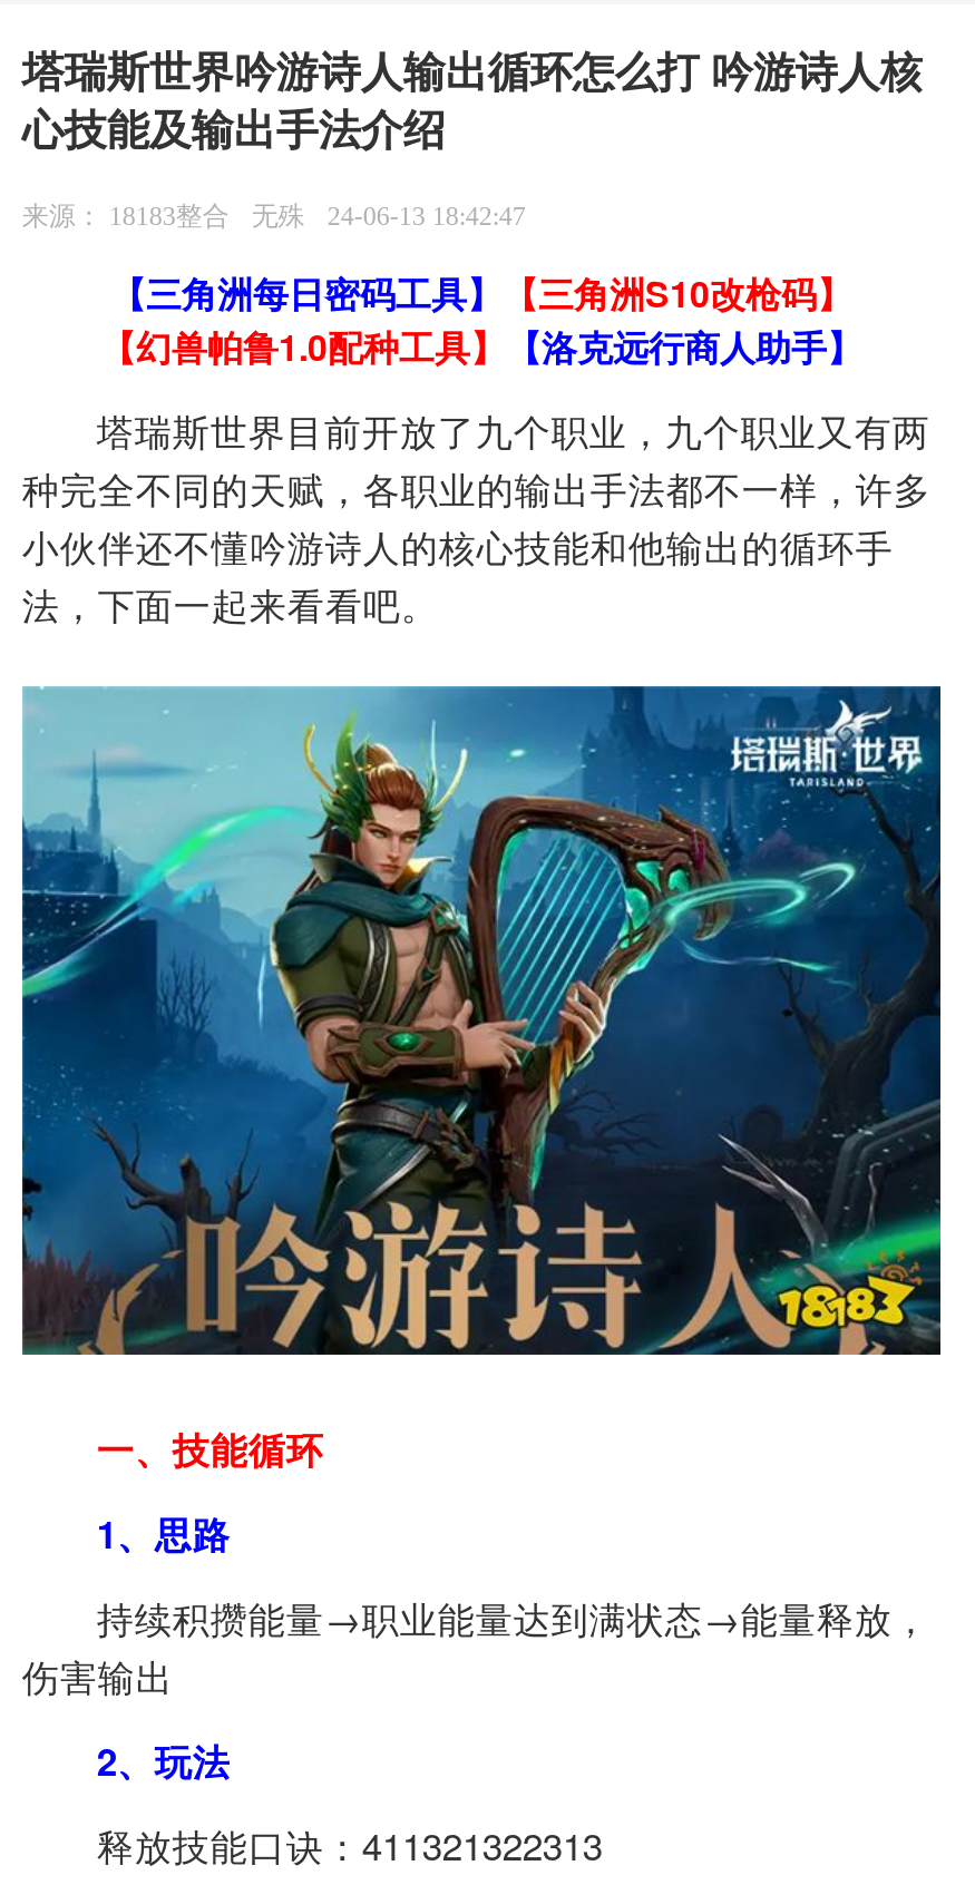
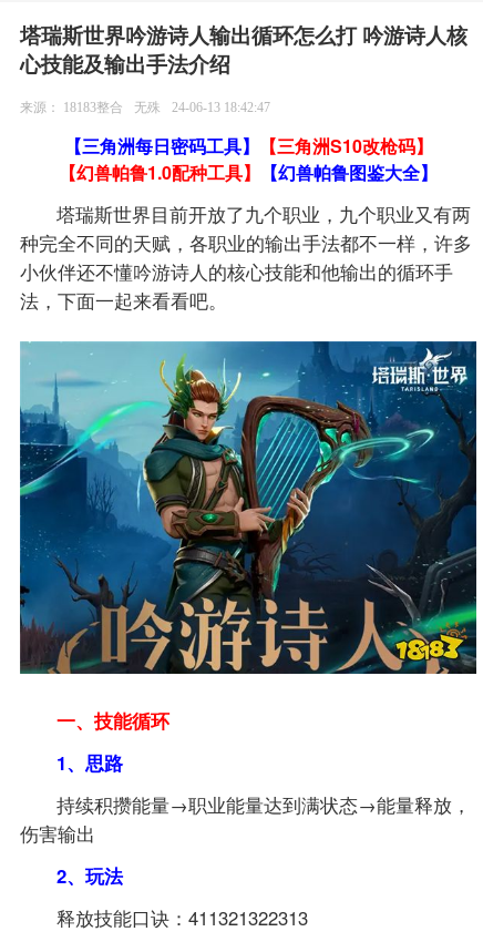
[100,321,862,373] 【幻兽帕鲁1.0配种工具】【洛克远行商人助手】 -> [59,160,438,185] 【幻兽帕鲁1.0配种工具】【幻兽帕鲁图鉴大全】

